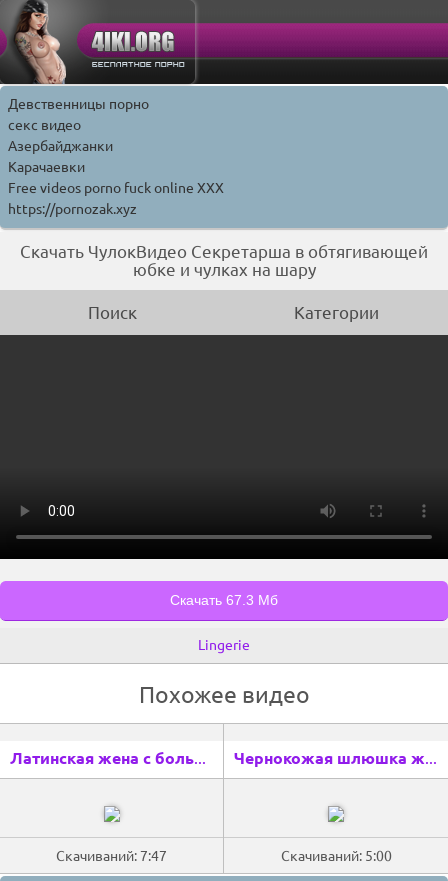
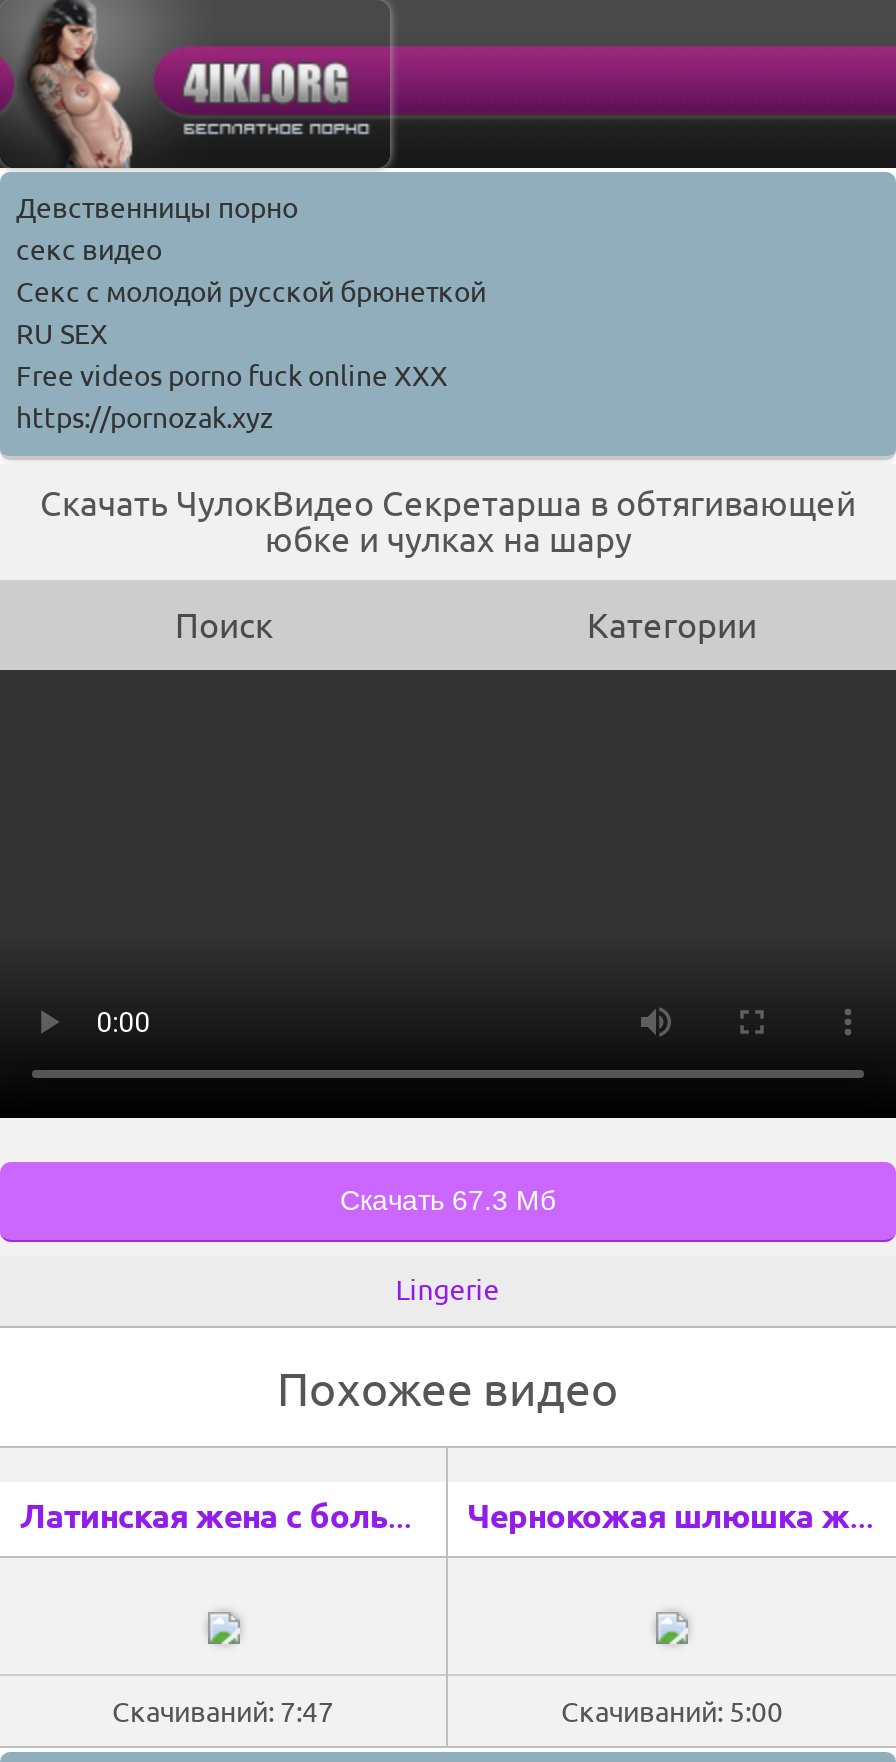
[8,138,113,175] Азербайджанки | Карачаевки -> [16,276,486,350] Секс с молодой русской брюнеткой | RU SEX

